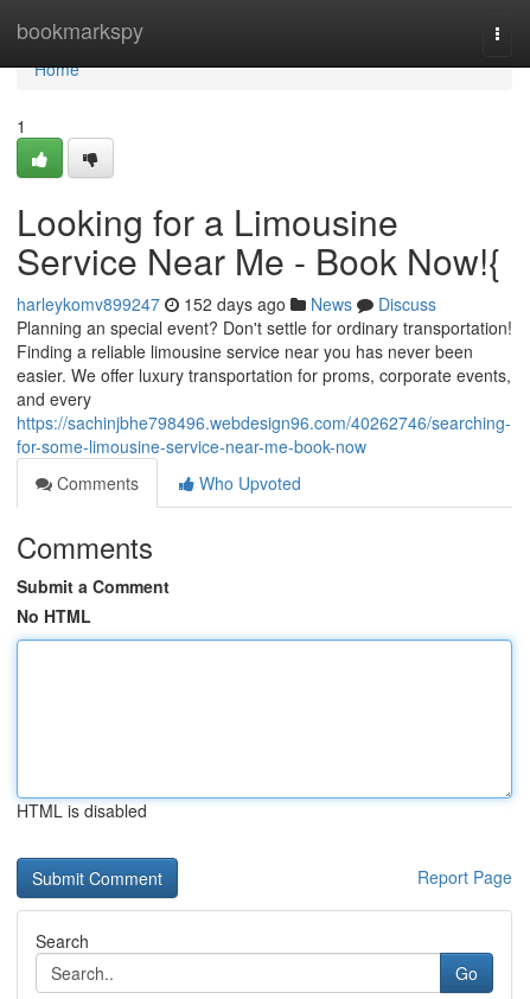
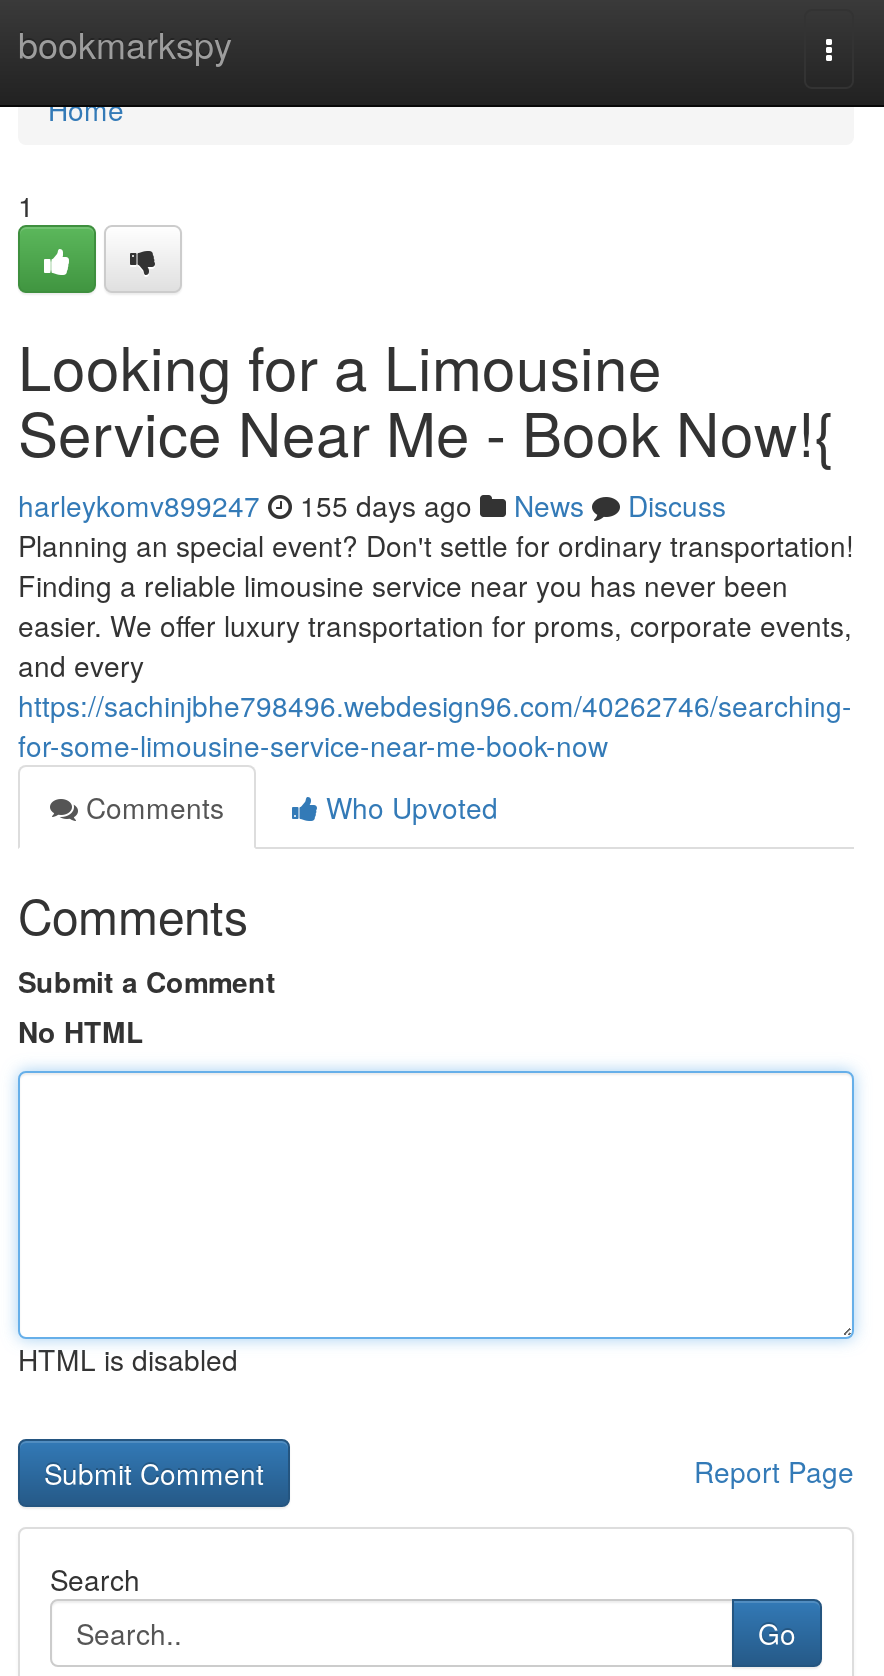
[17,292,436,316] harleykomv899247 152 days ago News Discuss -> [18,485,726,525] harleykomv899247 155 days ago News Discuss

